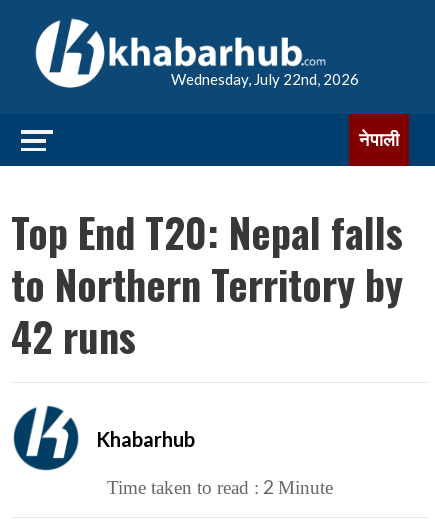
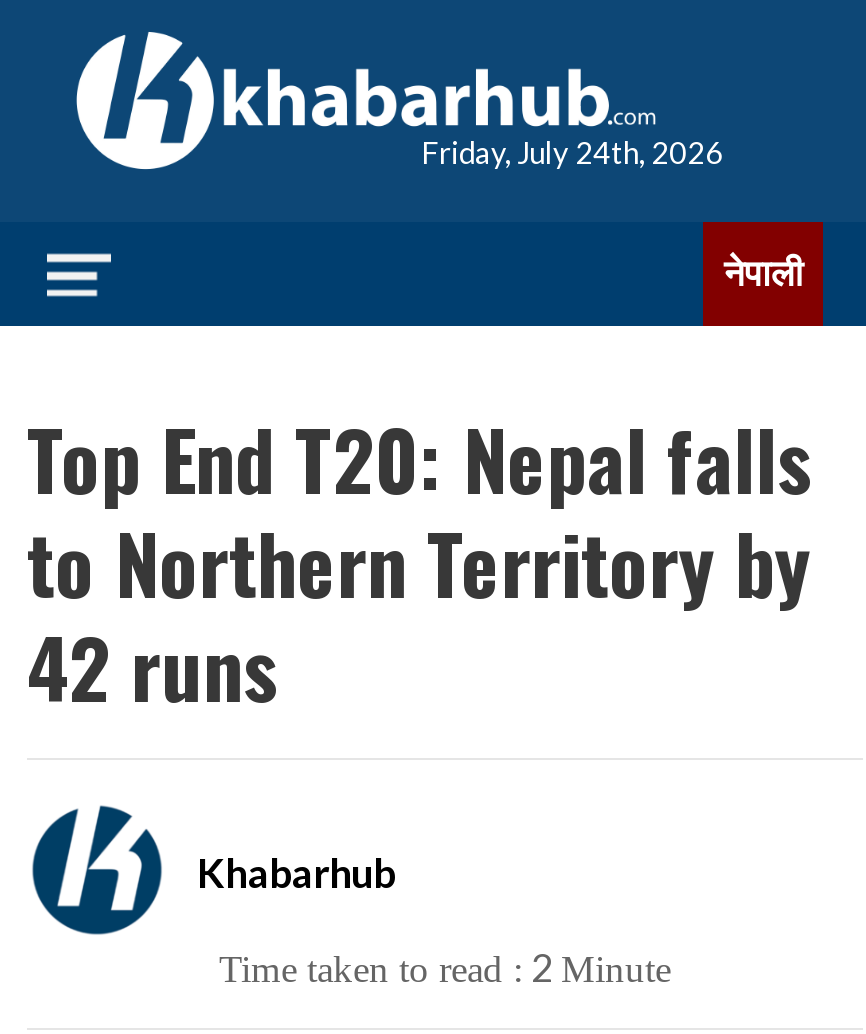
[171,70,359,88] Wednesday, July 22nd, 2026 -> [421,134,723,170] Friday, July 24th, 2026

